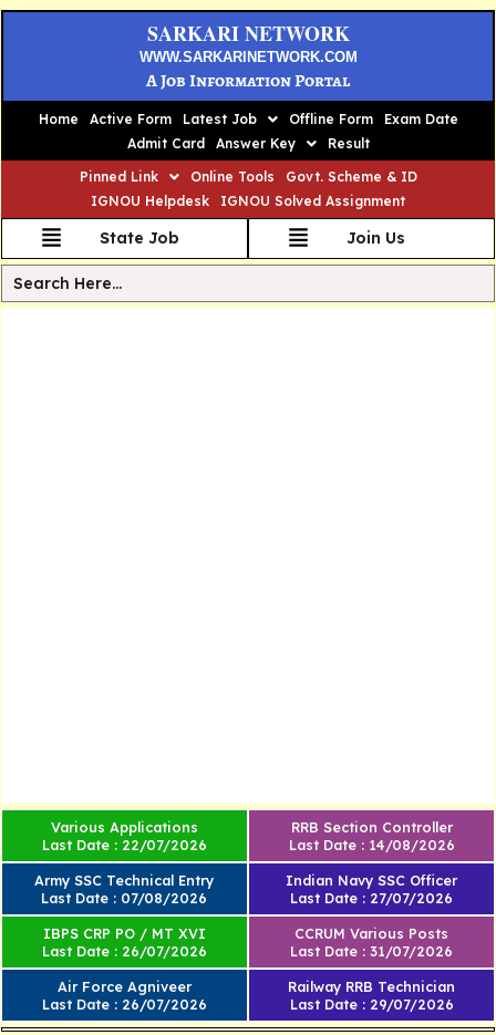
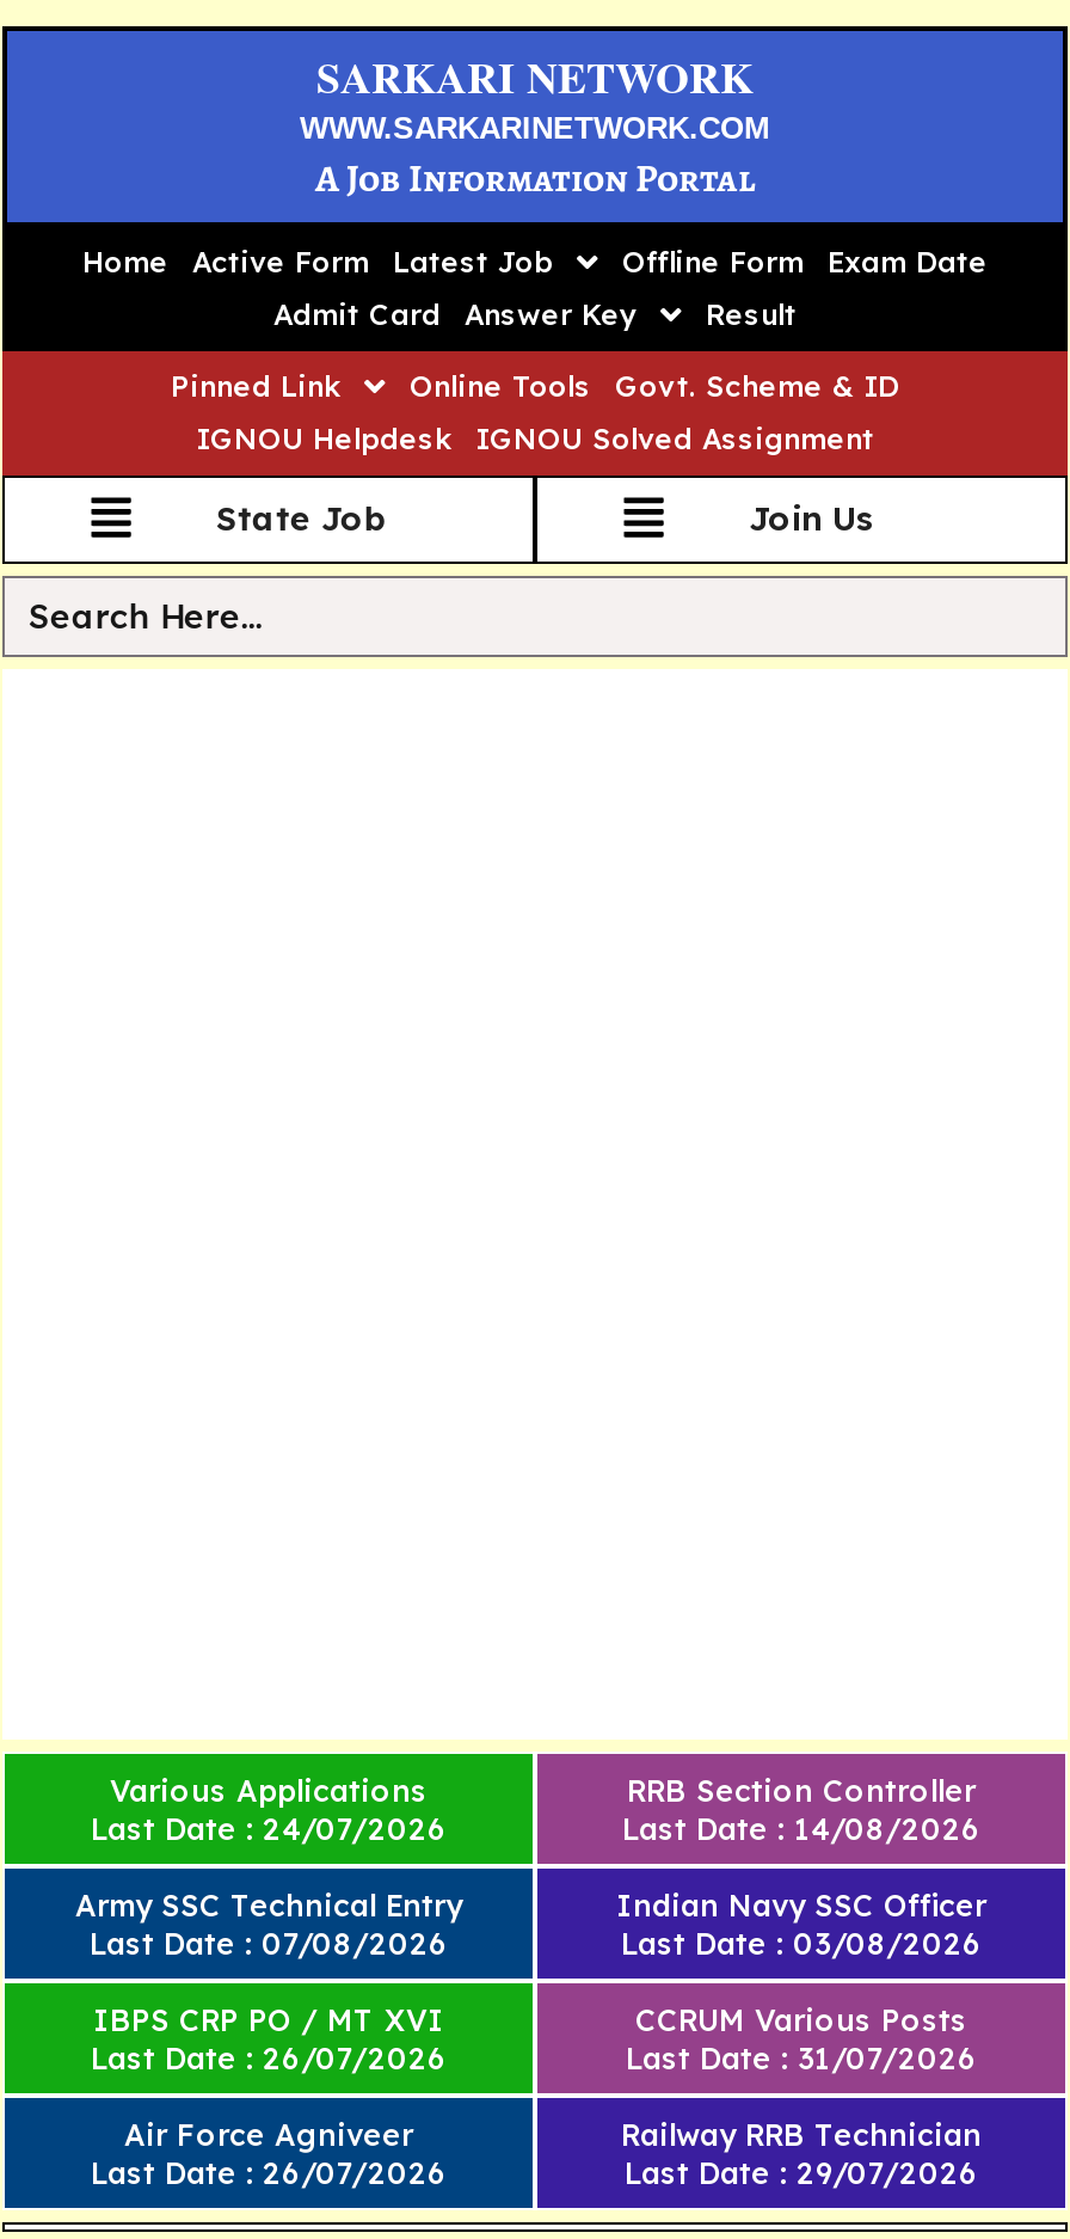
[42,836,207,854] Last Date : 22/07/2026 -> [91,1810,446,1848] Last Date : 24/07/2026
[290,889,453,907] Last Date : 27/07/2026 -> [621,1924,982,1963] Last Date : 03/08/2026

